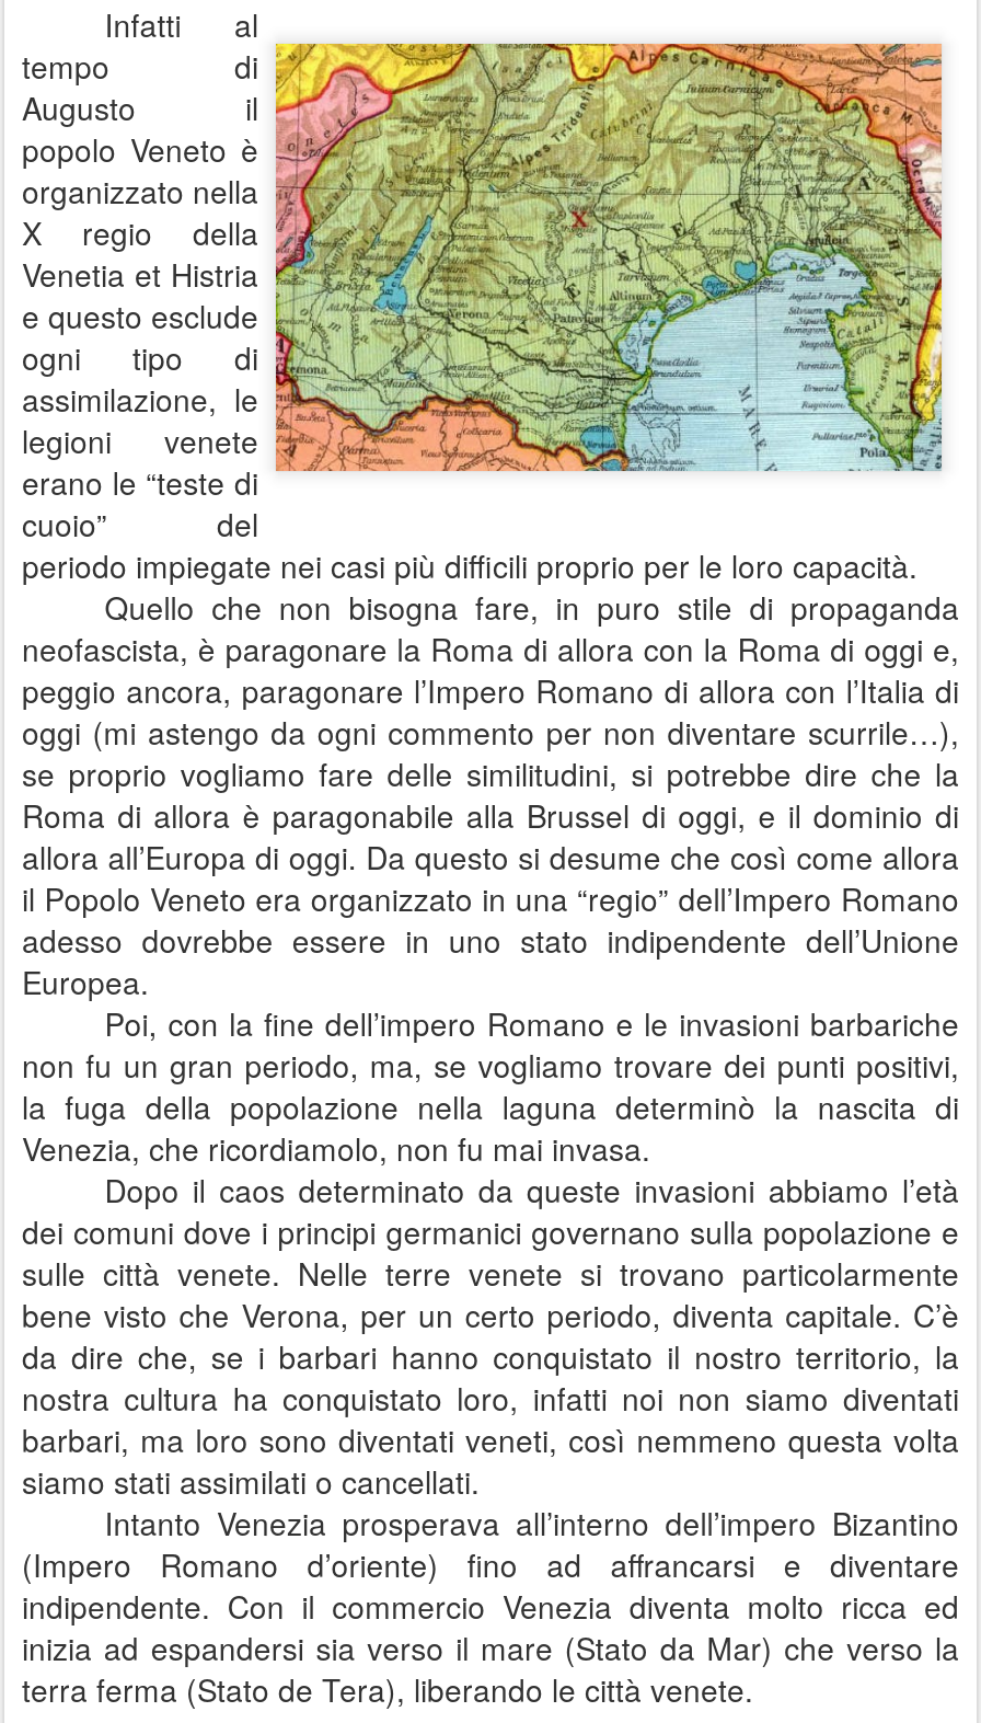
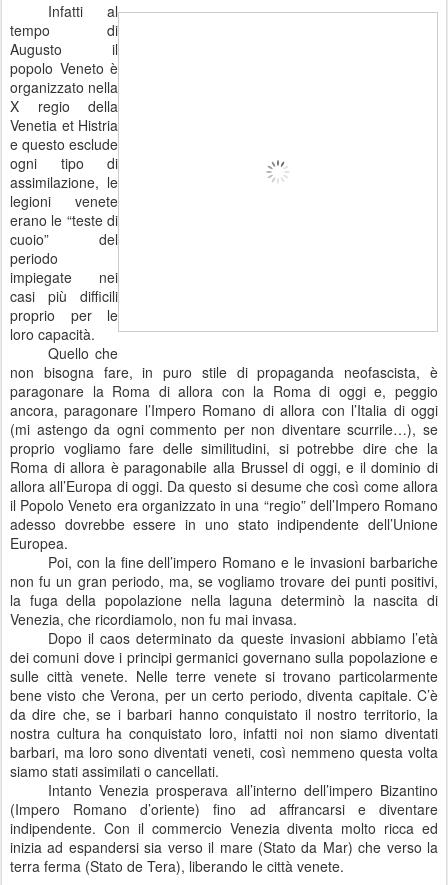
[272,39,946,475] [image] -> none

